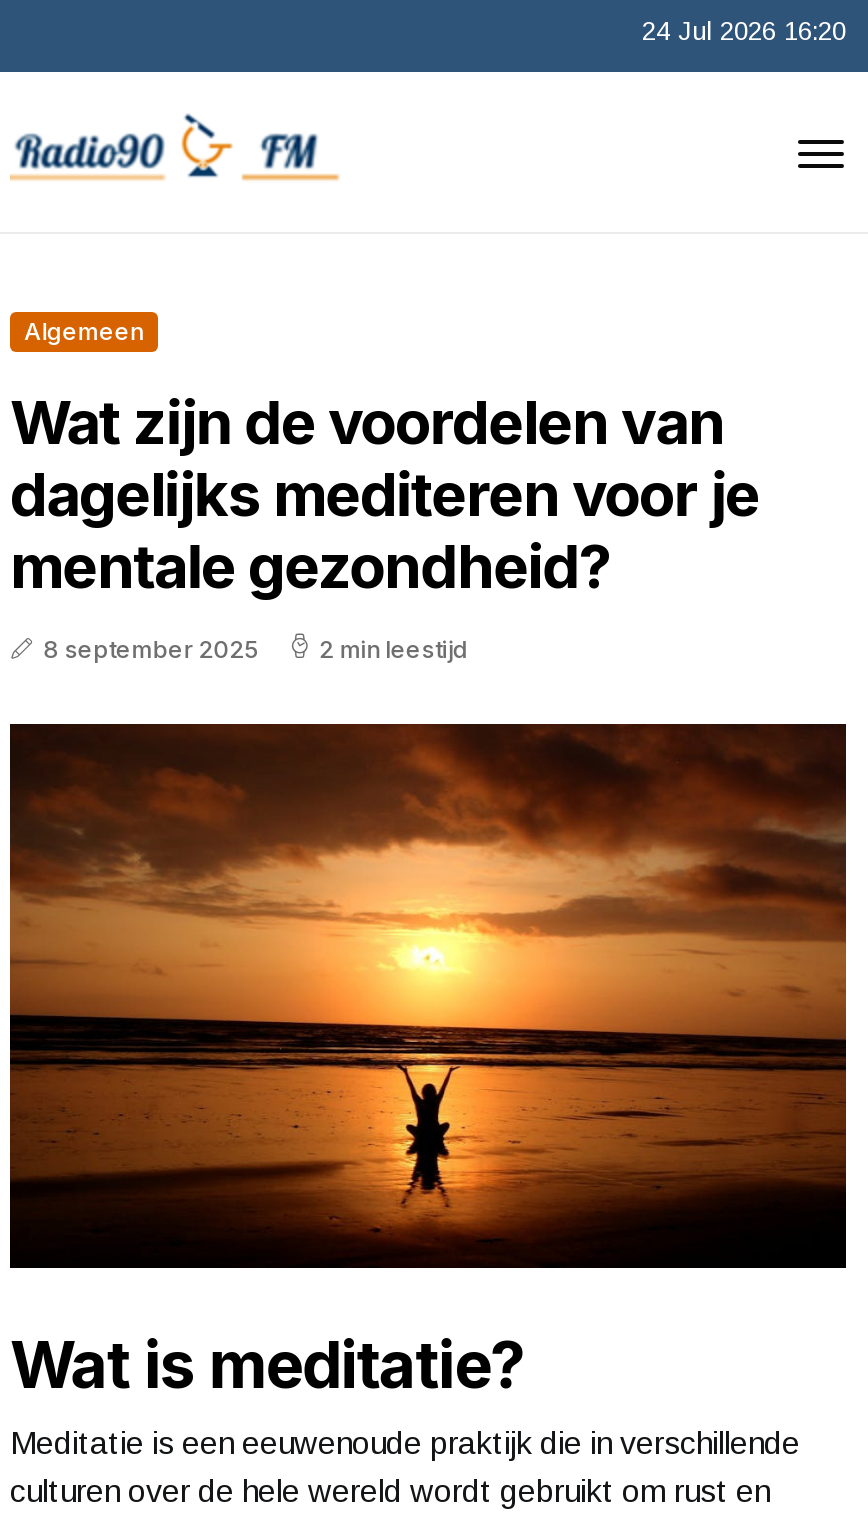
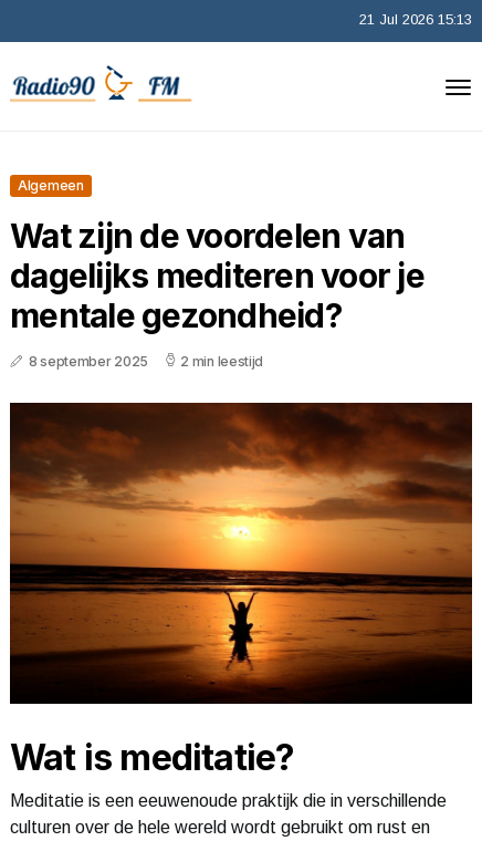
[642,16,846,46] 24 Jul 2026 16:20 -> [359,11,472,28] 21 Jul 2026 15:13

